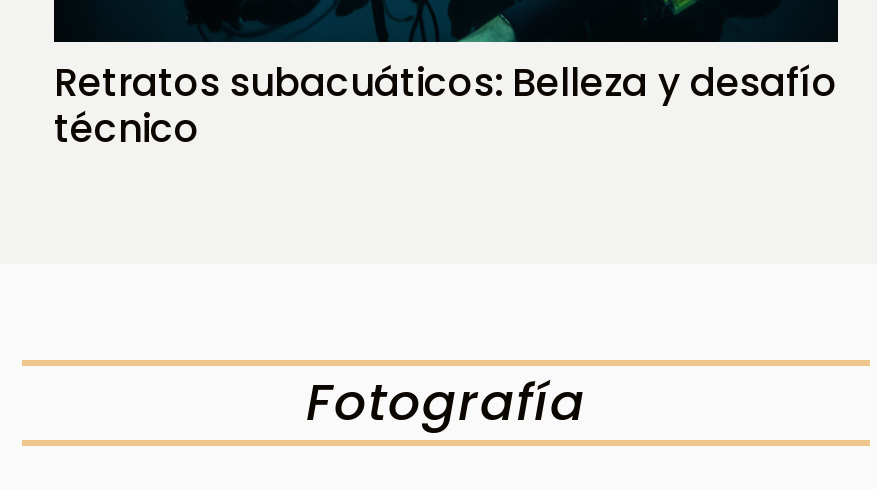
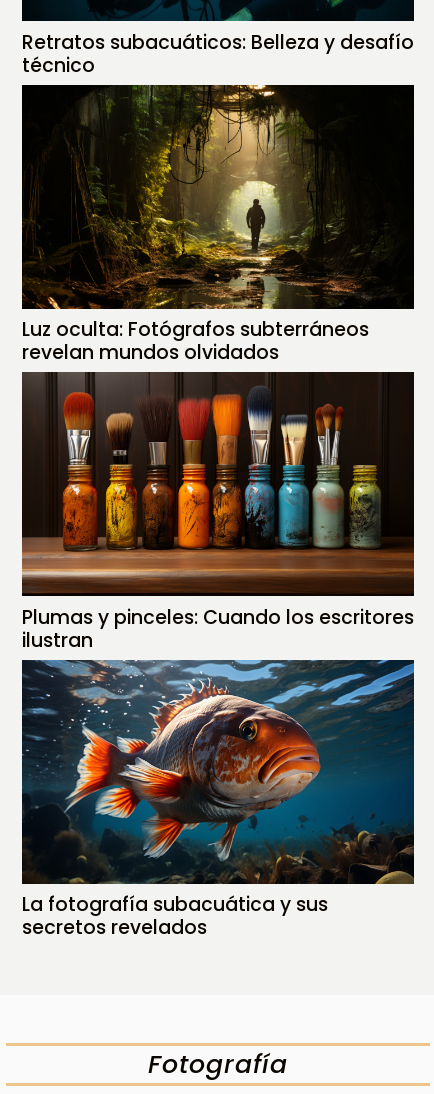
none -> [21,371,415,654] [image] | Plumas y pinceles: Cuando los escritores | ilustran
none -> [22,84,414,366] [image] | Luz oculta: Fotógrafos subterráneos | revelan mundos olvidados
none -> [22,659,415,941] [image] | La fotografía subacuática y sus | secretos revelados

